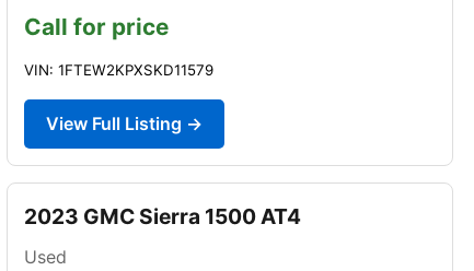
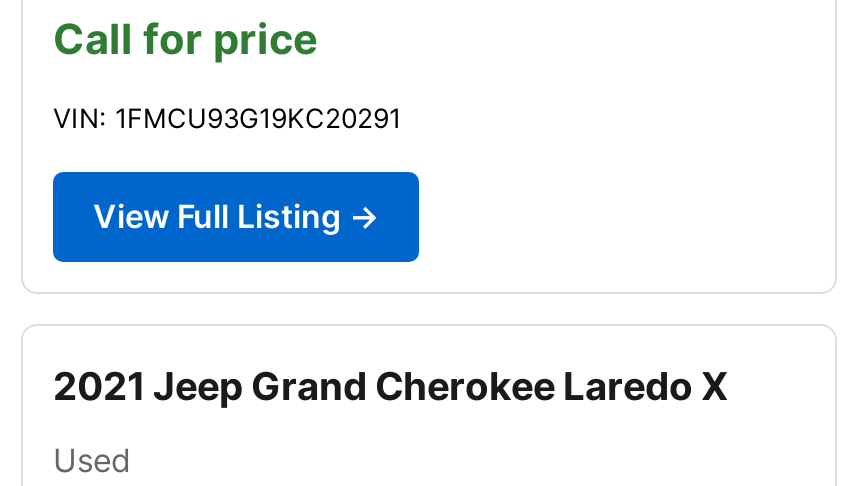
[24,61,213,79] VIN: 1FTEW2KPXSKD11579 -> [53,102,401,134] VIN: 1FMCU93G19KC20291
[24,203,301,229] 2023 GMC Sierra 1500 AT4 -> [53,362,729,410] 2021 Jeep Grand Cherokee Laredo X

